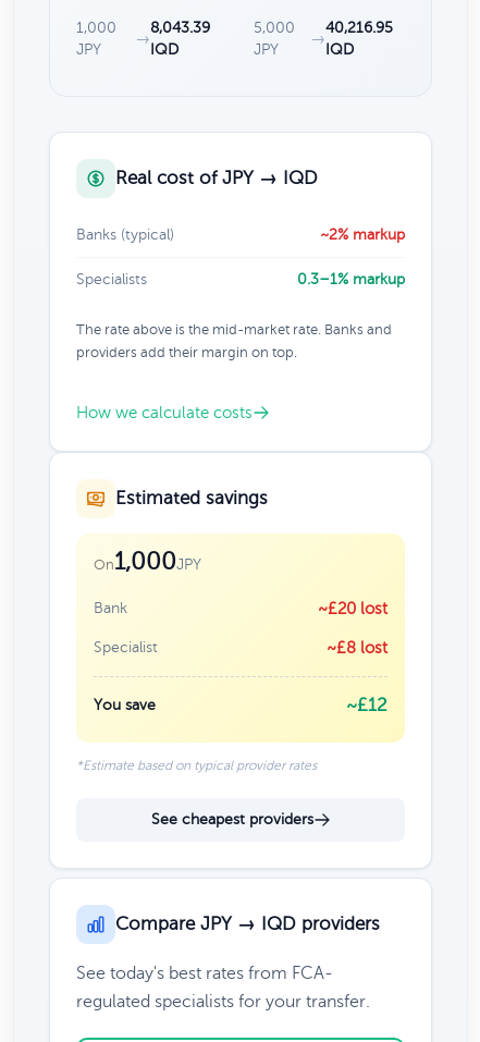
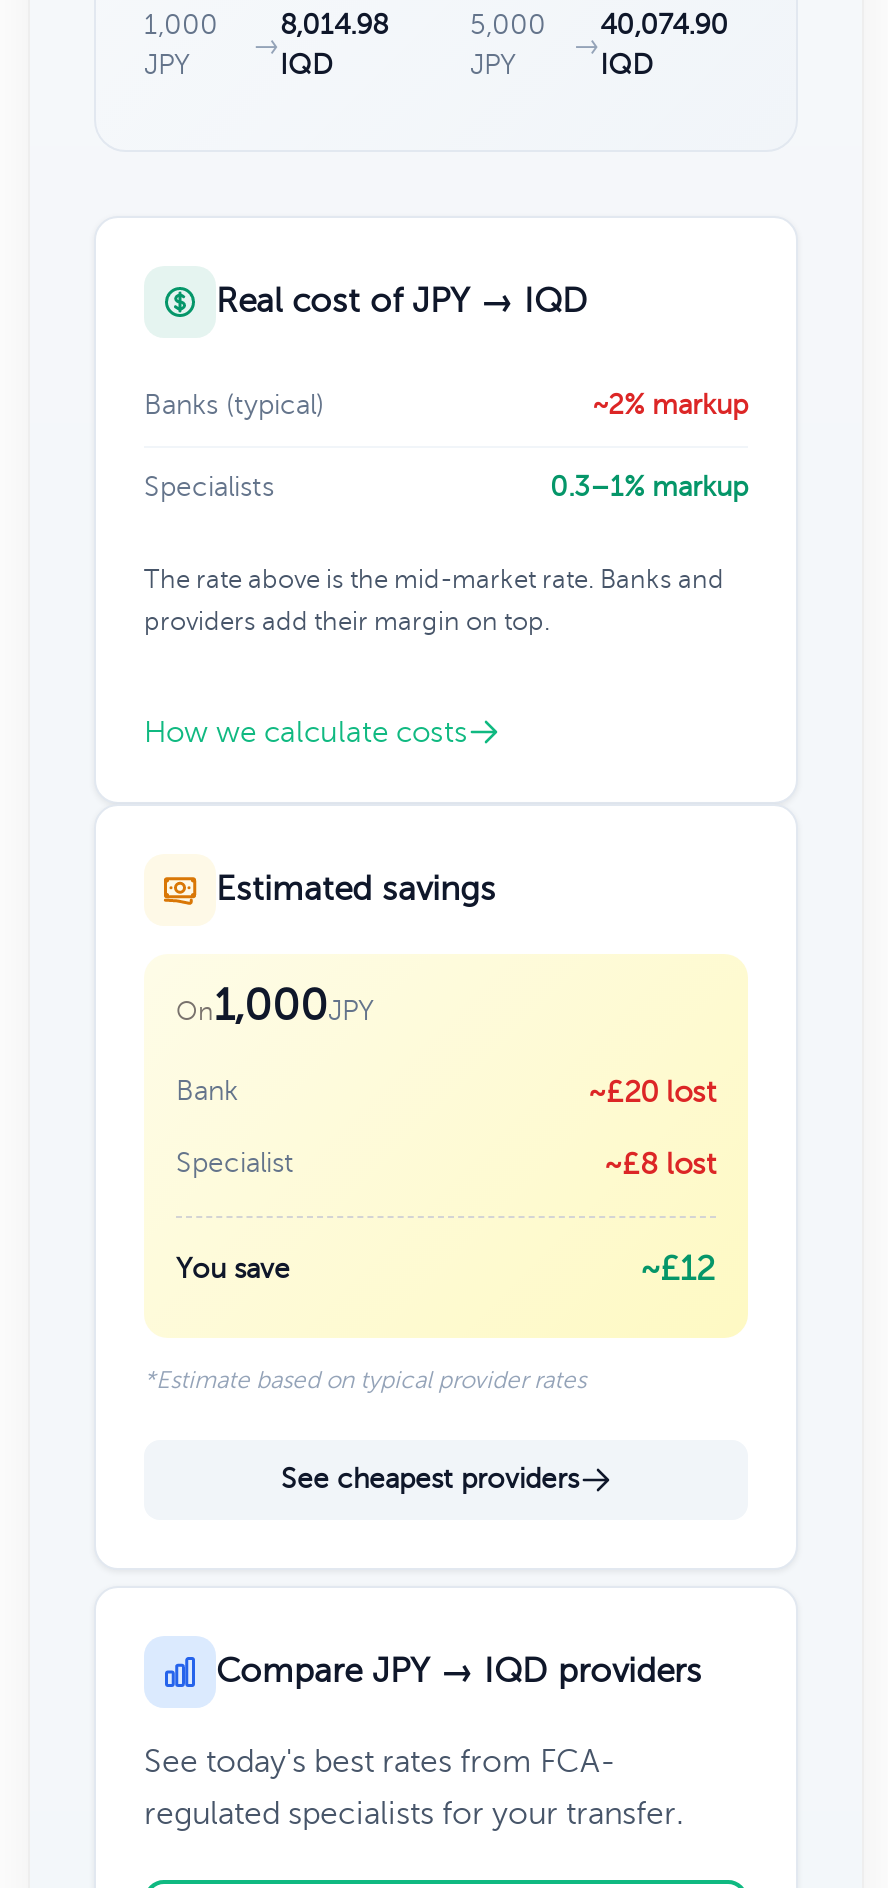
[150,19,210,35] 8,043.39 -> [280,9,388,39] 8,014.98
[254,19,393,35] 5,000 40,216.95 -> [470,9,728,39] 5,000 40,074.90

